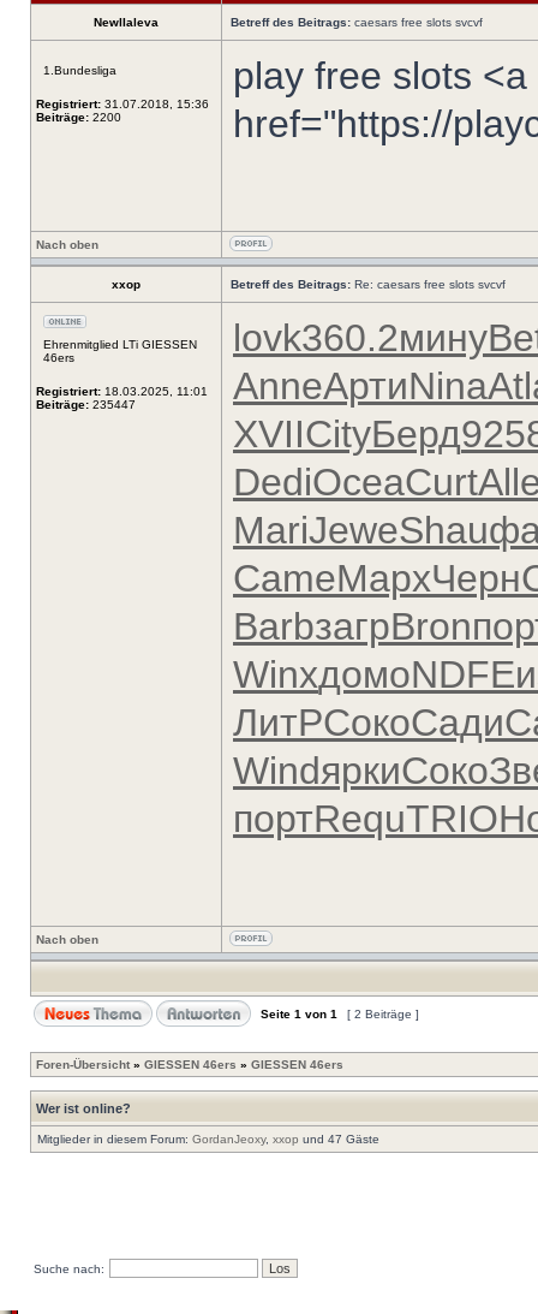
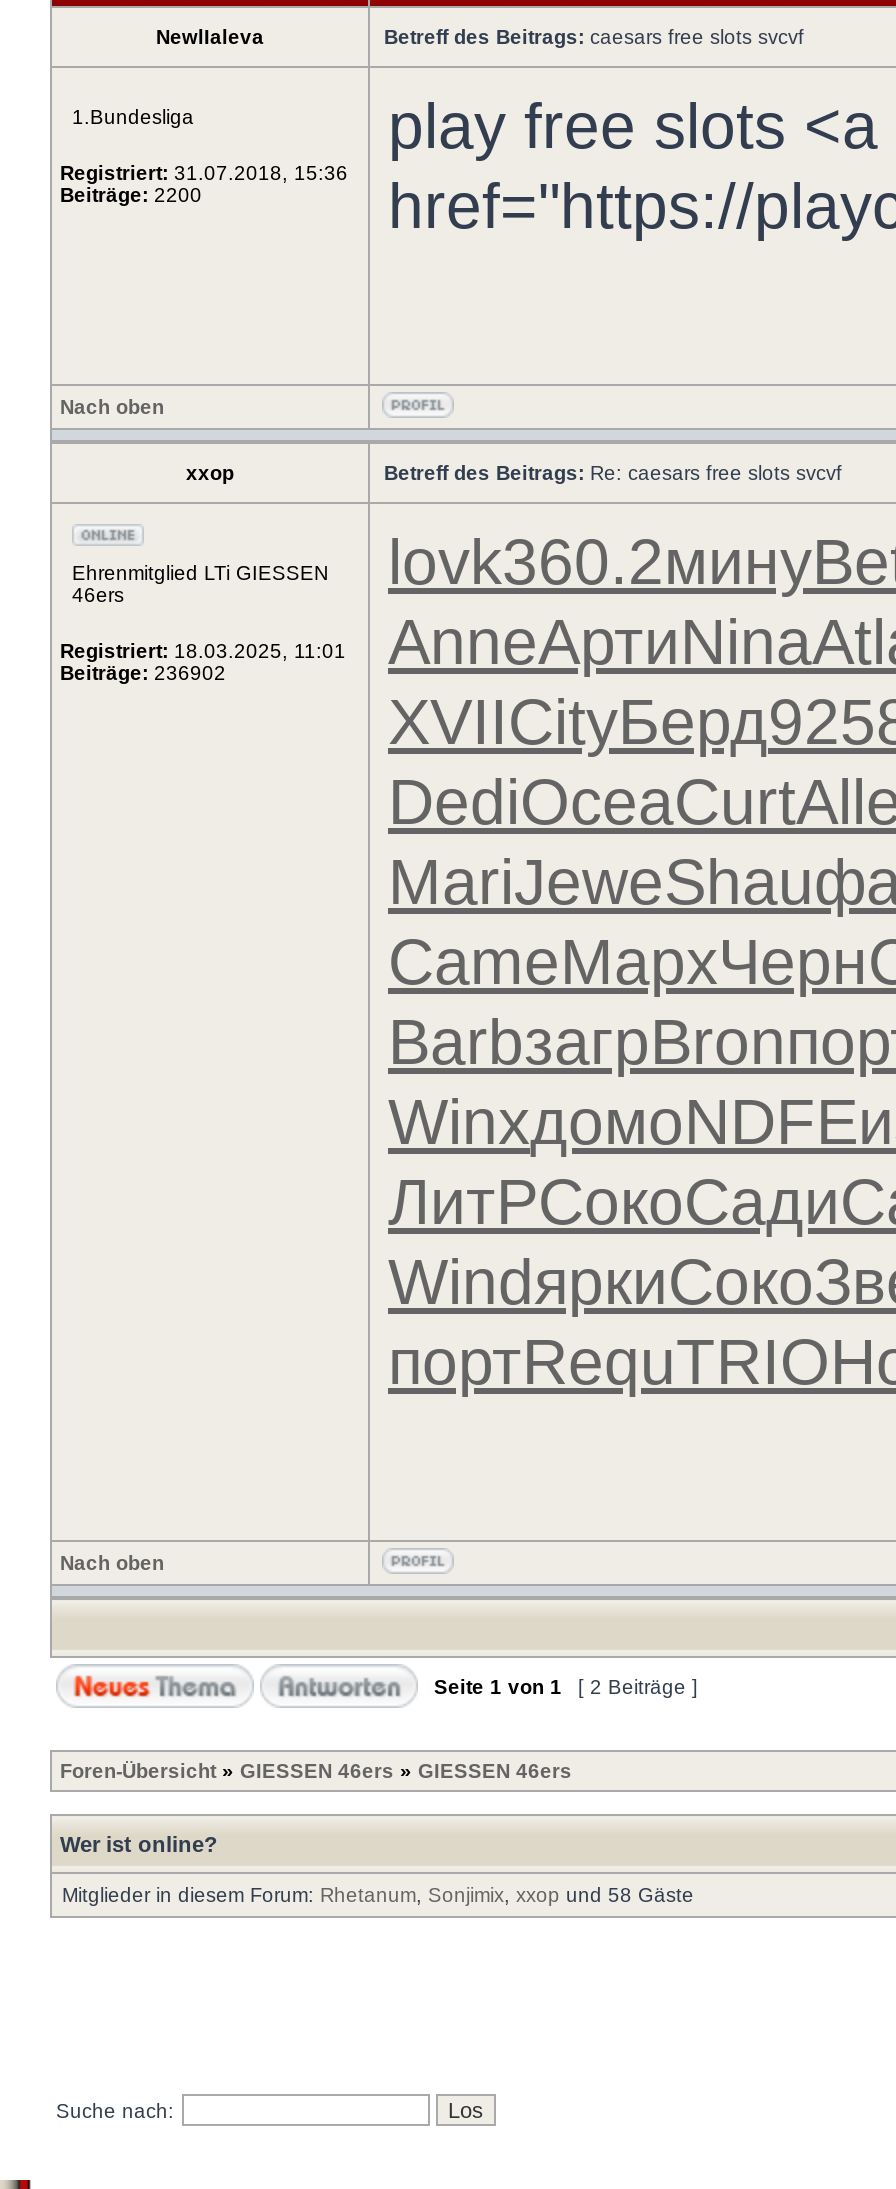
[36,398,136,411] Beiträge: 235447 -> [60,662,226,684] Beiträge: 236902
[37,1132,379,1146] Mitglieder in diesem Forum: GordanJeoxy, xxop und 47 Gäste -> [62,1884,694,1906] Mitglieder in diesem Forum: Rhetanum, Sonjimix, xxop und 58 Gäste

